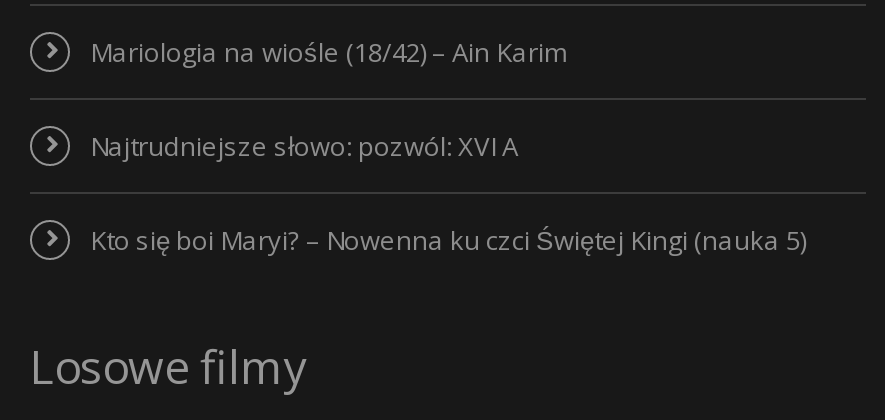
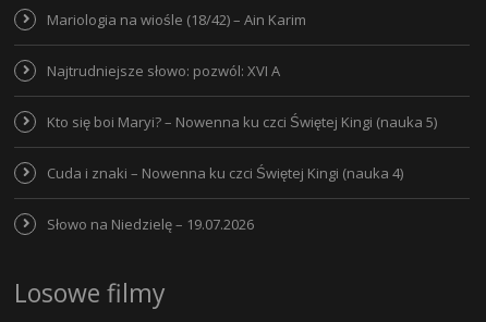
none -> [47,163,403,234] Cuda i znaki – Nowenna ku czci Świętej Kingi (nauka 4) | Słowo na Niedzielę – 19.07.2026

